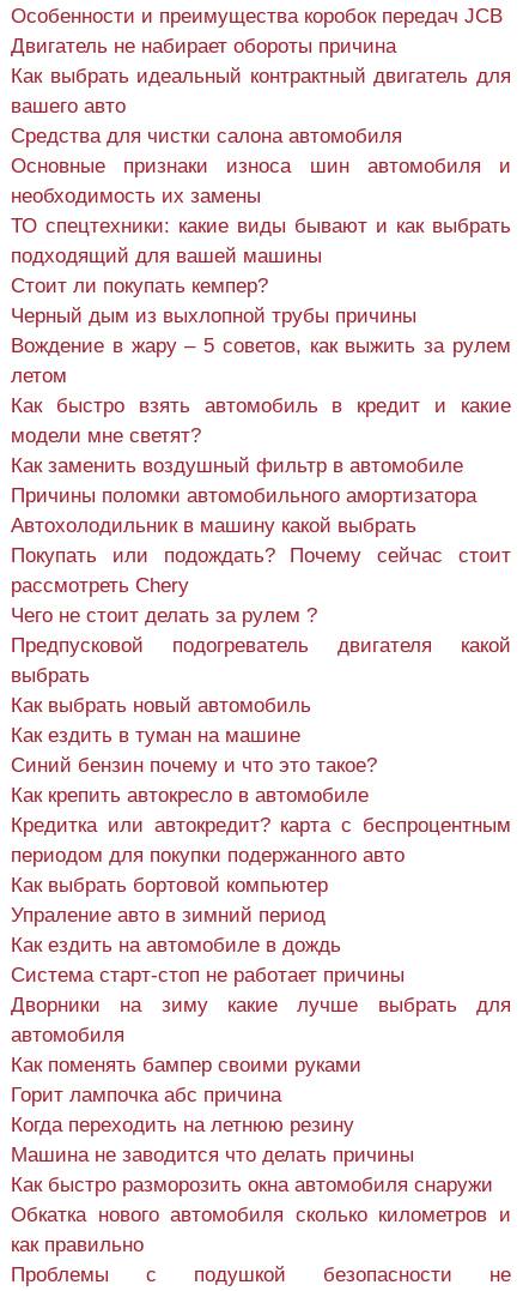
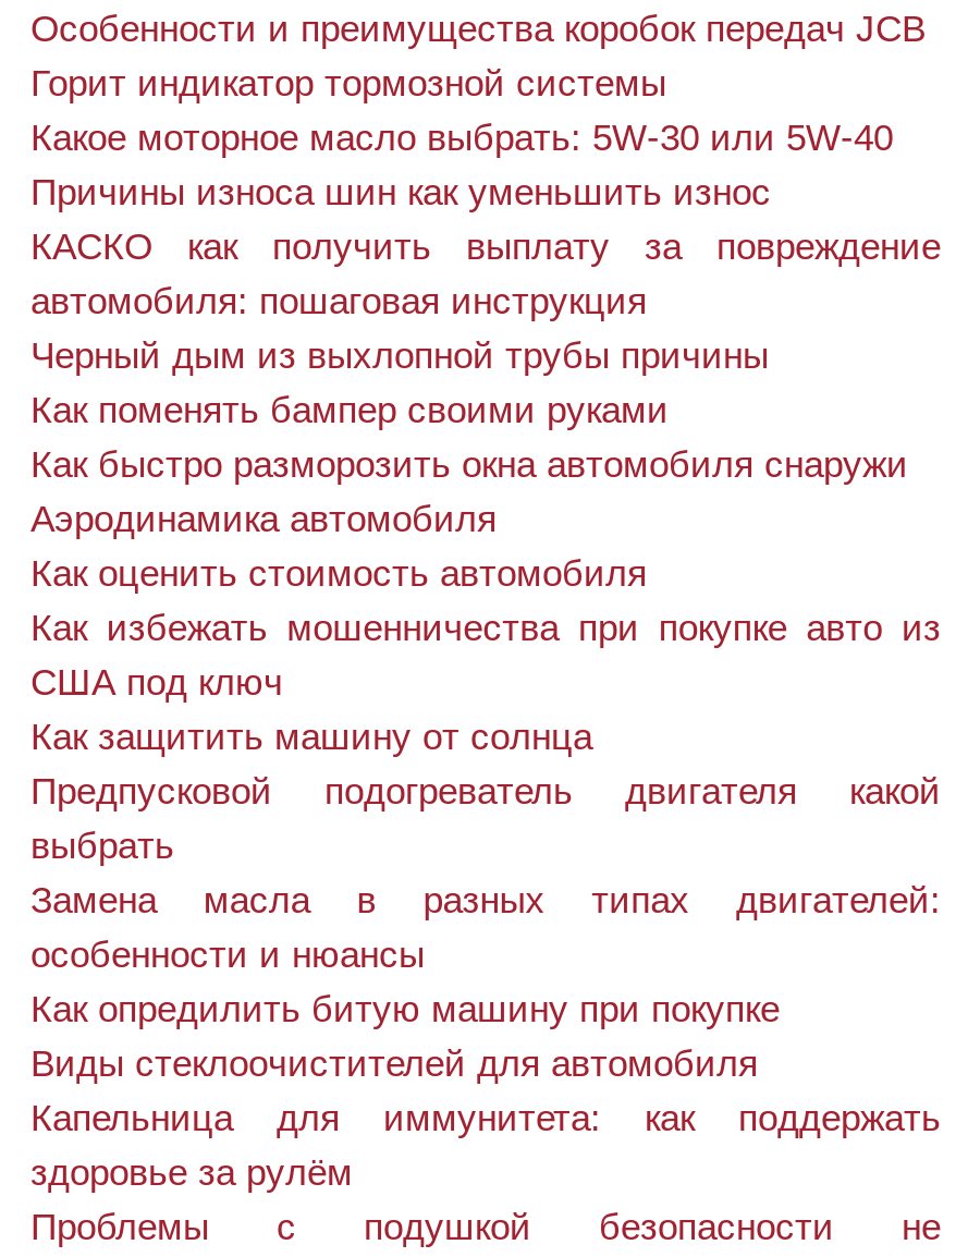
[11,35,511,298] Двигатель не набирает обороты причина | Как выбрать идеальный контрактный двигатель для | вашего авто | Средства для чистки салона автомобиля | Основные признаки износа шин автомобиля и | необходимость их замены | ТО спецтехники: какие виды бывают и как выбрать | подходящий для вашей машины | Стоит ли покупать кемпер? -> [30,64,941,323] Горит индикатор тормозной системы | Какое моторное масло выбрать: 5W-30 или 5W-40 | Причины износа шин как уменьшить износ | КАСКО как получить выплату за повреждение | автомобиля: пошаговая инструкция
[11,335,511,627] Вождение в жару – 5 советов, как выжить за рулем | летом | Как быстро взять автомобиль в кредит и какие | модели мне светят? | Как заменить воздушный фильтр в автомобиле | Причины поломки автомобильного амортизатора | Автохолодильник в машину какой выбрать | Покупать или подождать? Почему сейчас стоит | рассмотреть Chery | Чего не стоит делать за рулем ? -> [30,499,941,759] Аэродинамика автомобиля | Как оценить стоимость автомобиля | Как избежать мошенничества при покупке авто из | США под ключ | Как защитить машину от солнца
[11,694,511,1256] Как выбрать новый автомобиль | Как ездить в туман на машине | Синий бензин почему и что это такое? | Как крепить автокресло в автомобиле | Кредитка или автокредит? карта с беспроцентным | периодом для покупки подержанного авто | Как выбрать бортовой компьютер | Упраление авто в зимний период | Как ездить на автомобиле в дождь | Система старт-стоп не работает причины | Дворники на зиму какие лучше выбрать для | автомобиля | Горит лампочка абс причина | Когда переходить на летнюю резину | Машина не заводится что делать причины | Обкатка нового автомобиля сколько километров и | как правильно -> [30,881,941,1194] Замена масла в разных типах двигателей: | особенности и нюансы | Как опредилить битую машину при покупке | Виды стеклоочистителей для автомобиля | Капельница для иммунитета: как поддержать | здоровье за рулём
moved [11,1054,361,1077] -> [30,390,669,432]: Как поменять бампер своими руками
moved [11,1174,493,1197] -> [30,445,908,486]: Как быстро разморозить окна автомобиля снаружи

